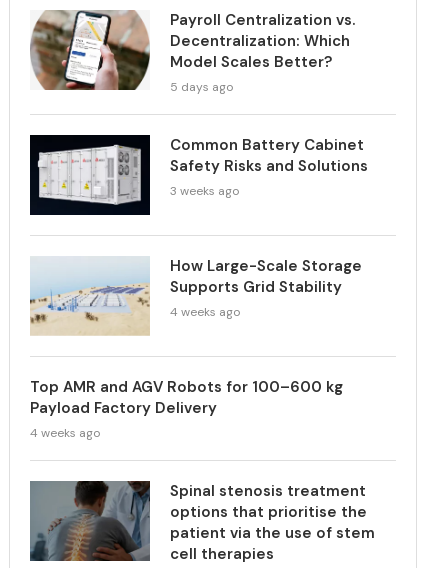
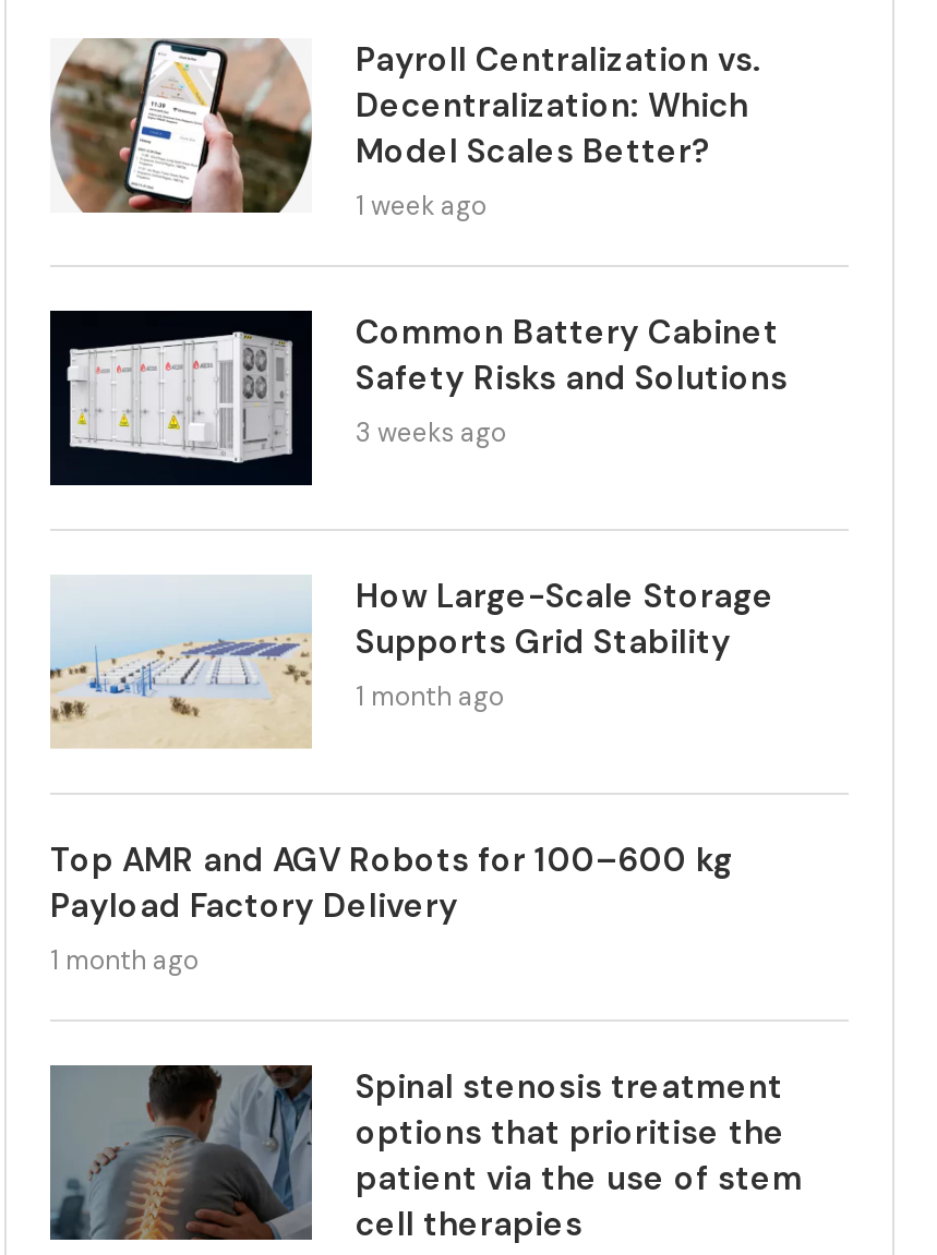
[170,79,233,95] 5 days ago -> [356,189,486,224] 1 week ago
[170,304,240,320] 4 weeks ago -> [356,679,504,714] 1 month ago
[30,425,100,441] 4 weeks ago -> [50,943,199,978] 1 month ago

